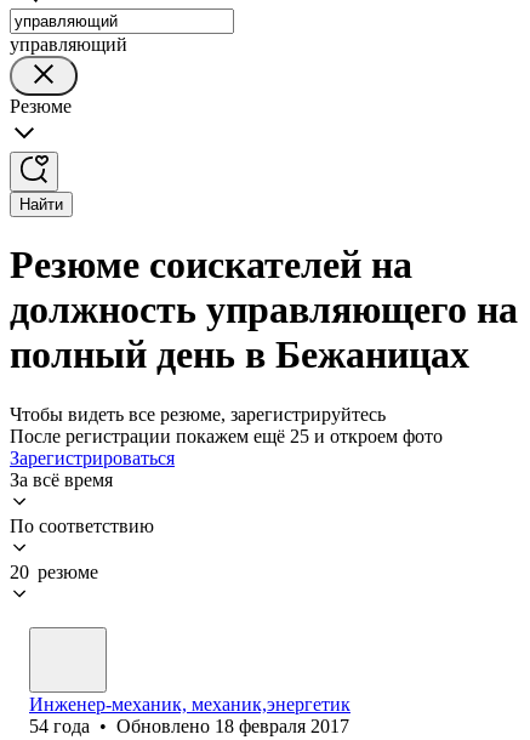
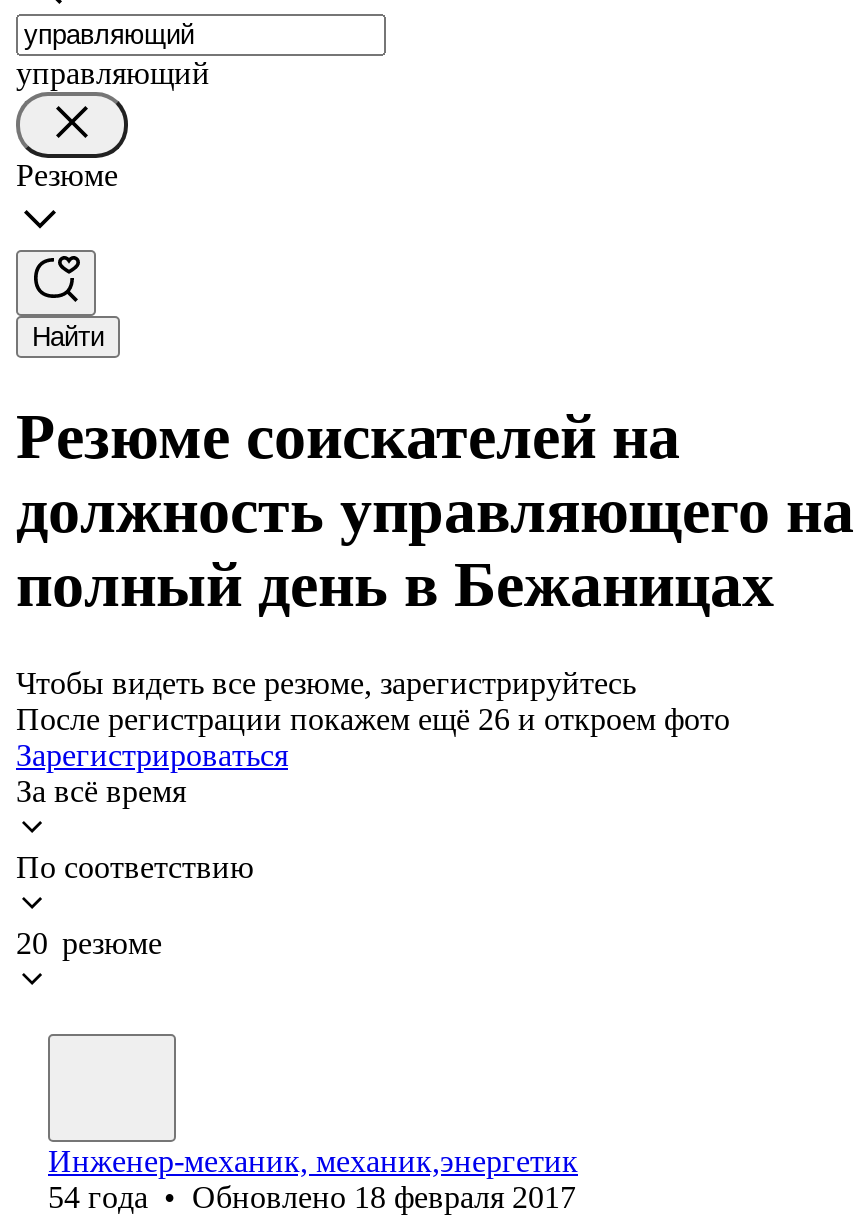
[10,426,443,446] После регистрации покажем ещё 25 и откроем фото -> [16,702,730,736] После регистрации покажем ещё 26 и откроем фото

